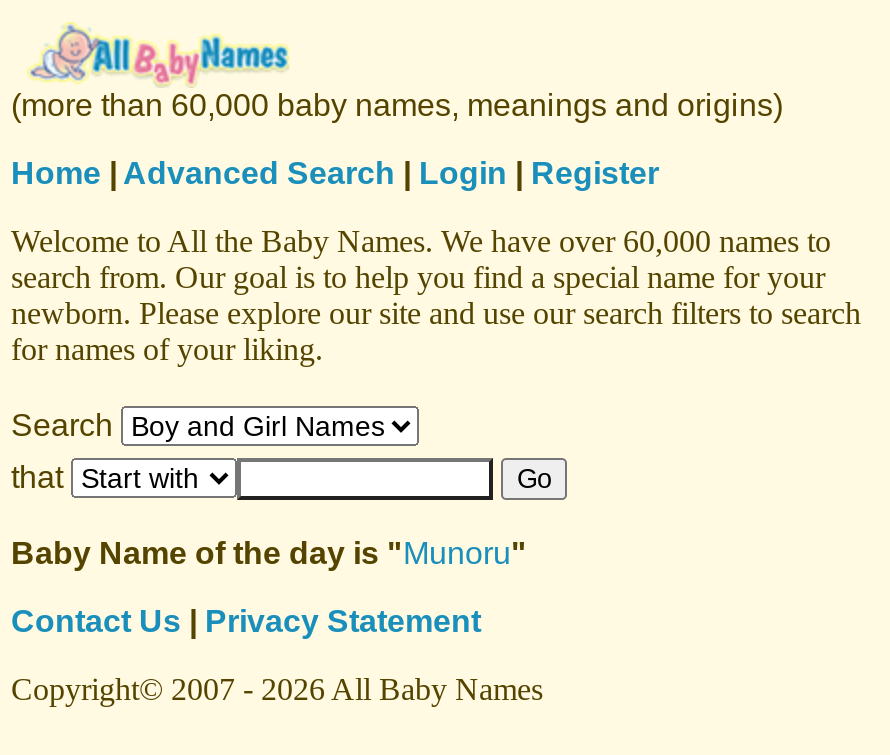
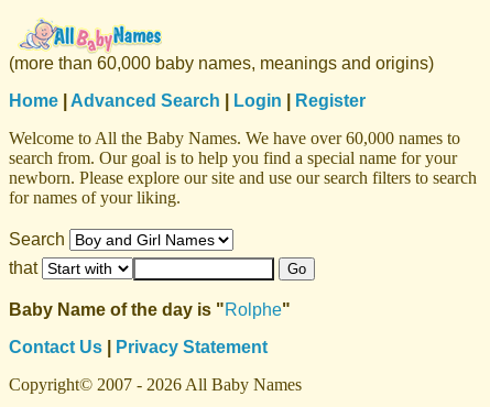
[11,536,527,570] Baby Name of the day is " Munoru" -> [9,300,291,319] Baby Name of the day is " Rolphe"

